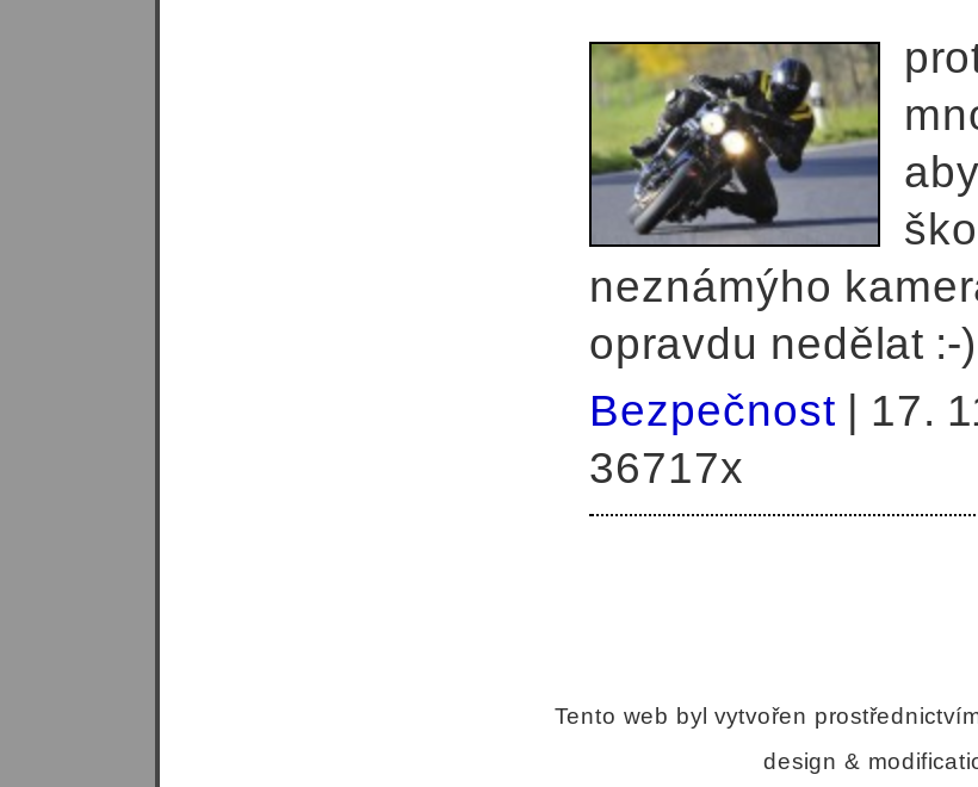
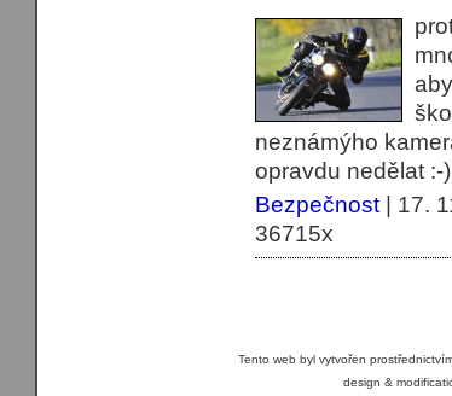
[589,443,744,493] 36717x -> [255,221,334,247] 36715x

